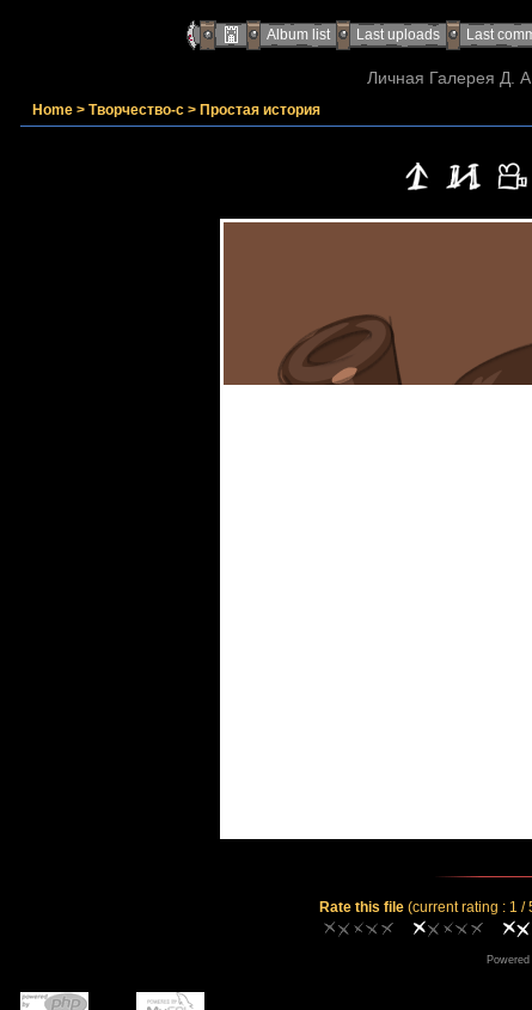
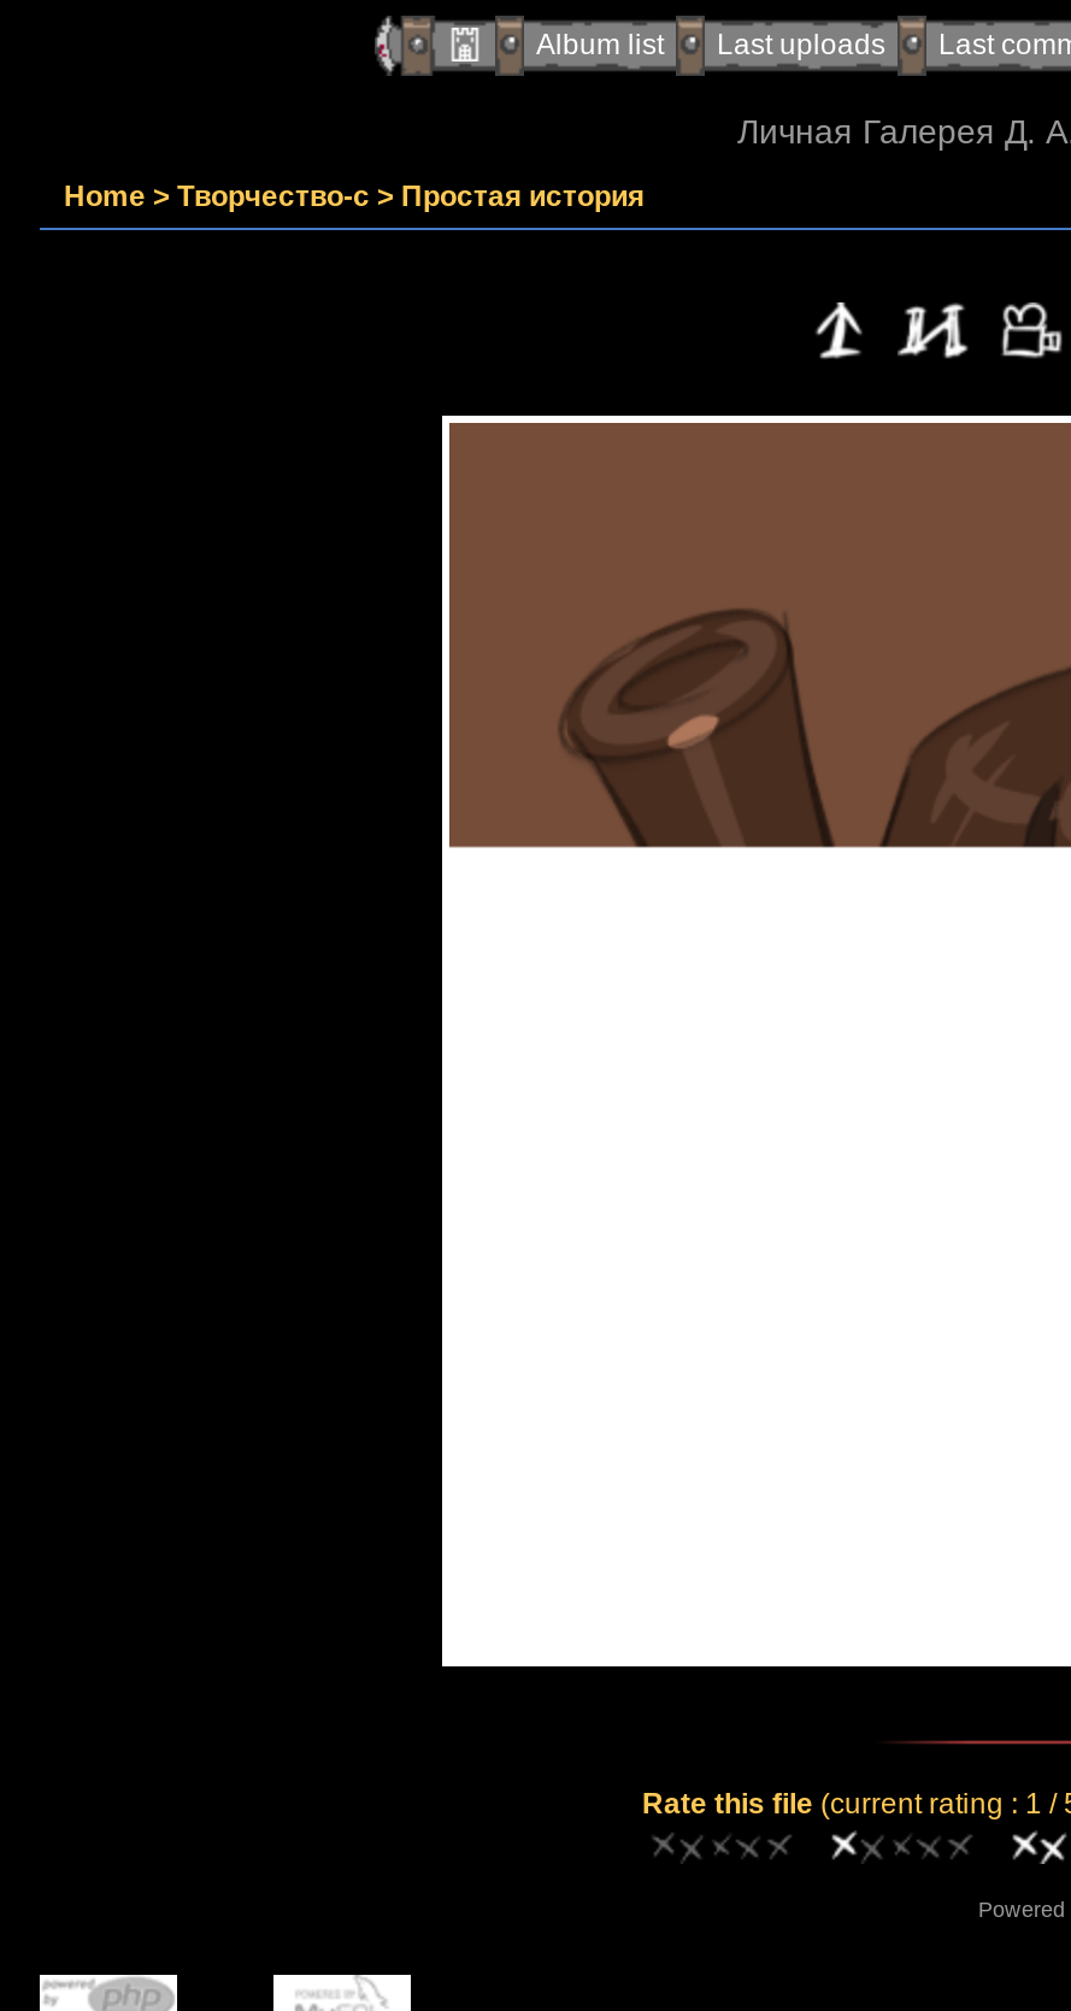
none -> [447,748,1064,849] [image]

